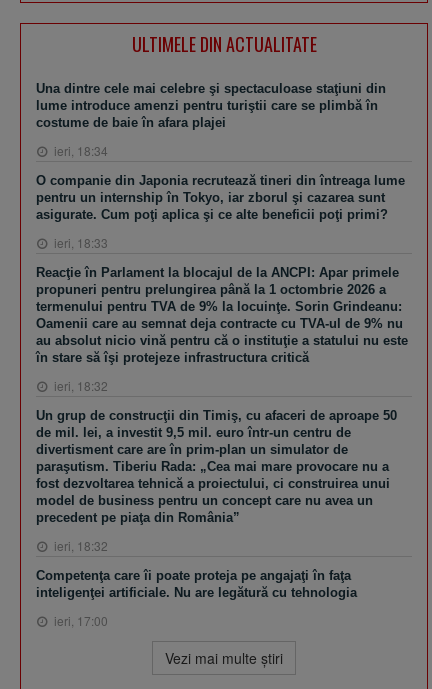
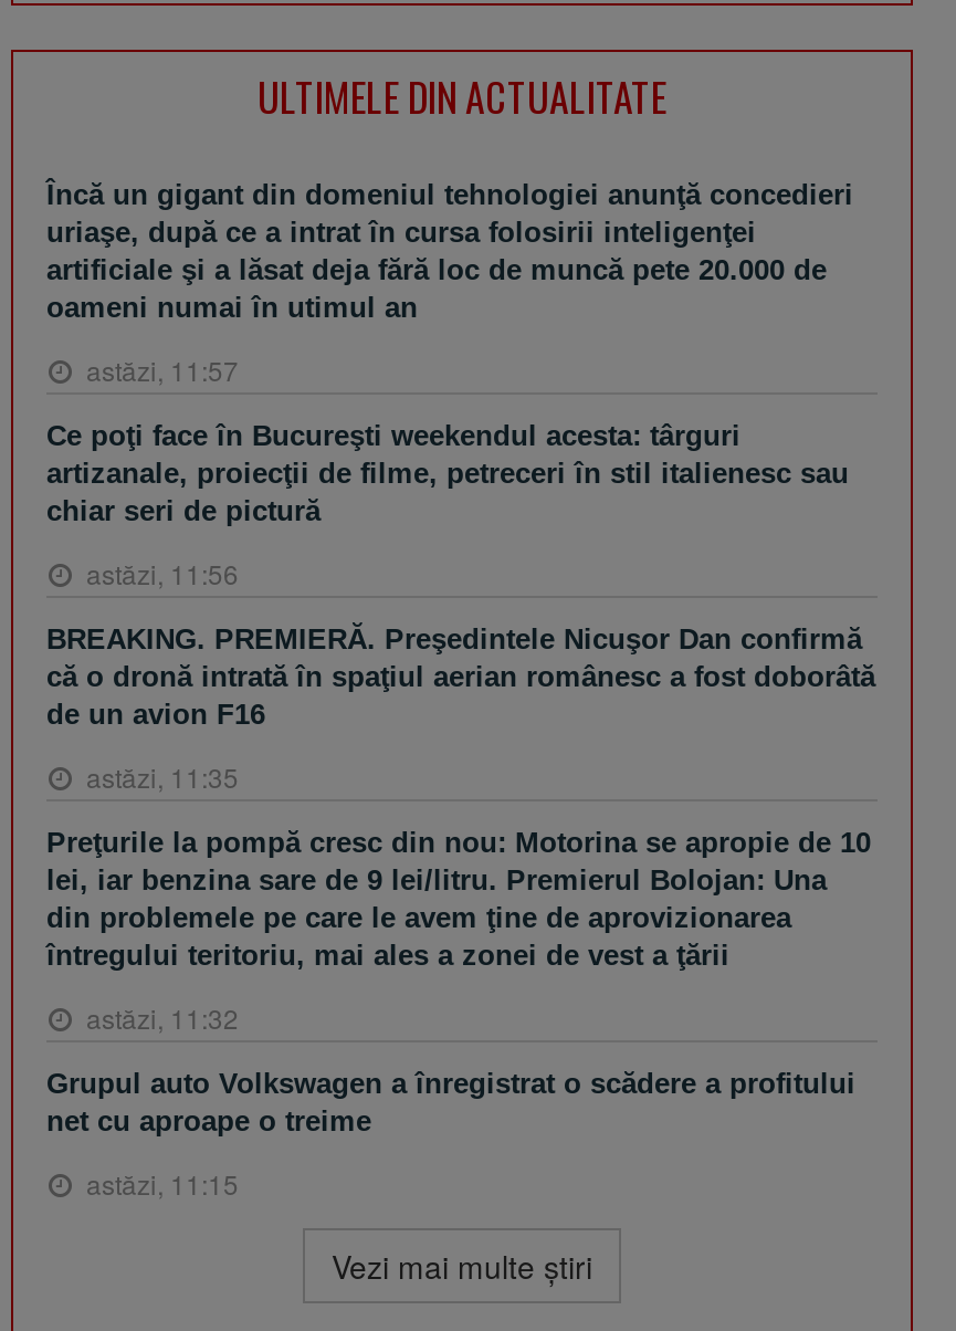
[36,81,386,130] Una dintre cele mai celebre şi spectaculoase staţiuni din | lume introduce amenzi pentru turiştii care se plimbă în | costume de baie în afara plajei -> [46,178,853,324] Încă un gigant din domeniul tehnologiei anunţă concedieri | uriaşe, după ce a intrat în cursa folosirii inteligenţei | artificiale şi a lăsat deja fără loc de muncă pete 20.000 de | oameni numai în utimul an
[51,142,108,159] ieri, 18:34 -> [80,351,239,388] astăzi, 11:57
[36,173,405,222] O companie din Japonia recrutează tineri din întreaga lume | pentru un internship în Tokyo, iar zborul şi cazarea sunt | asigurate. Cum poţi aplica şi ce alte beneficii poţi primi? -> [46,419,849,528] Ce poţi face în Bucureşti weekendul acesta: târguri | artizanale, proiecţii de filme, petreceri în stil italienesc sau | chiar seri de pictură
[51,234,108,251] ieri, 18:33 -> [80,554,239,592] astăzi, 11:56
[36,265,408,365] Reacţie în Parlament la blocajul de la ANCPI: Apar primele | propuneri pentru prelungirea până la 1 octombrie 2026 a | termenului pentru TVA de 9% la locuinţe. Sorin Grindeanu: | Oamenii care au semnat deja contracte cu TVA-ul de 9% nu | au absolut nicio vină pentru că o instituţie a statului nu este | în stare să îşi protejeze infrastructura critică -> [46,623,875,731] BREAKING. PREMIERĂ. Preşedintele Nicuşor Dan confirmă | că o dronă intrată în spaţiul aerian românesc a fost doborâtă | de un avion F16
[51,377,108,394] ieri, 18:32 -> [80,758,239,795] astăzi, 11:35
[36,408,397,525] Un grup de construcţii din Timiş, cu afaceri de aproape 50 | de mil. lei, a investit 9,5 mil. euro într-un centru de | divertisment care are în prim-plan un simulator de | paraşutism. Tiberiu Rada: „Cea mai mare provocare nu a | fost dezvoltarea tehnică a proiectului, ci construirea unui | model de business pentru un concept care nu avea un | precedent pe piaţa din România” -> [46,826,871,972] Preţurile la pompă cresc din nou: Motorina se apropie de 10 | lei, iar benzina sare de 9 lei/litru. Premierul Bolojan: Una | din problemele pe care le avem ţine de aprovizionarea | întregului teritoriu, mai ales a zonei de vest a ţării
[51,537,108,554] ieri, 18:32 -> [80,999,239,1036] astăzi, 11:32
[36,568,357,600] Competenţa care îi poate proteja pe angajaţi în faţa | inteligenţei artificiale. Nu are legătură cu tehnologia -> [46,1067,855,1138] Grupul auto Volkswagen a înregistrat o scădere a profitului | net cu aproape o treime
[51,612,108,629] ieri, 17:00 -> [80,1165,239,1202] astăzi, 11:15

